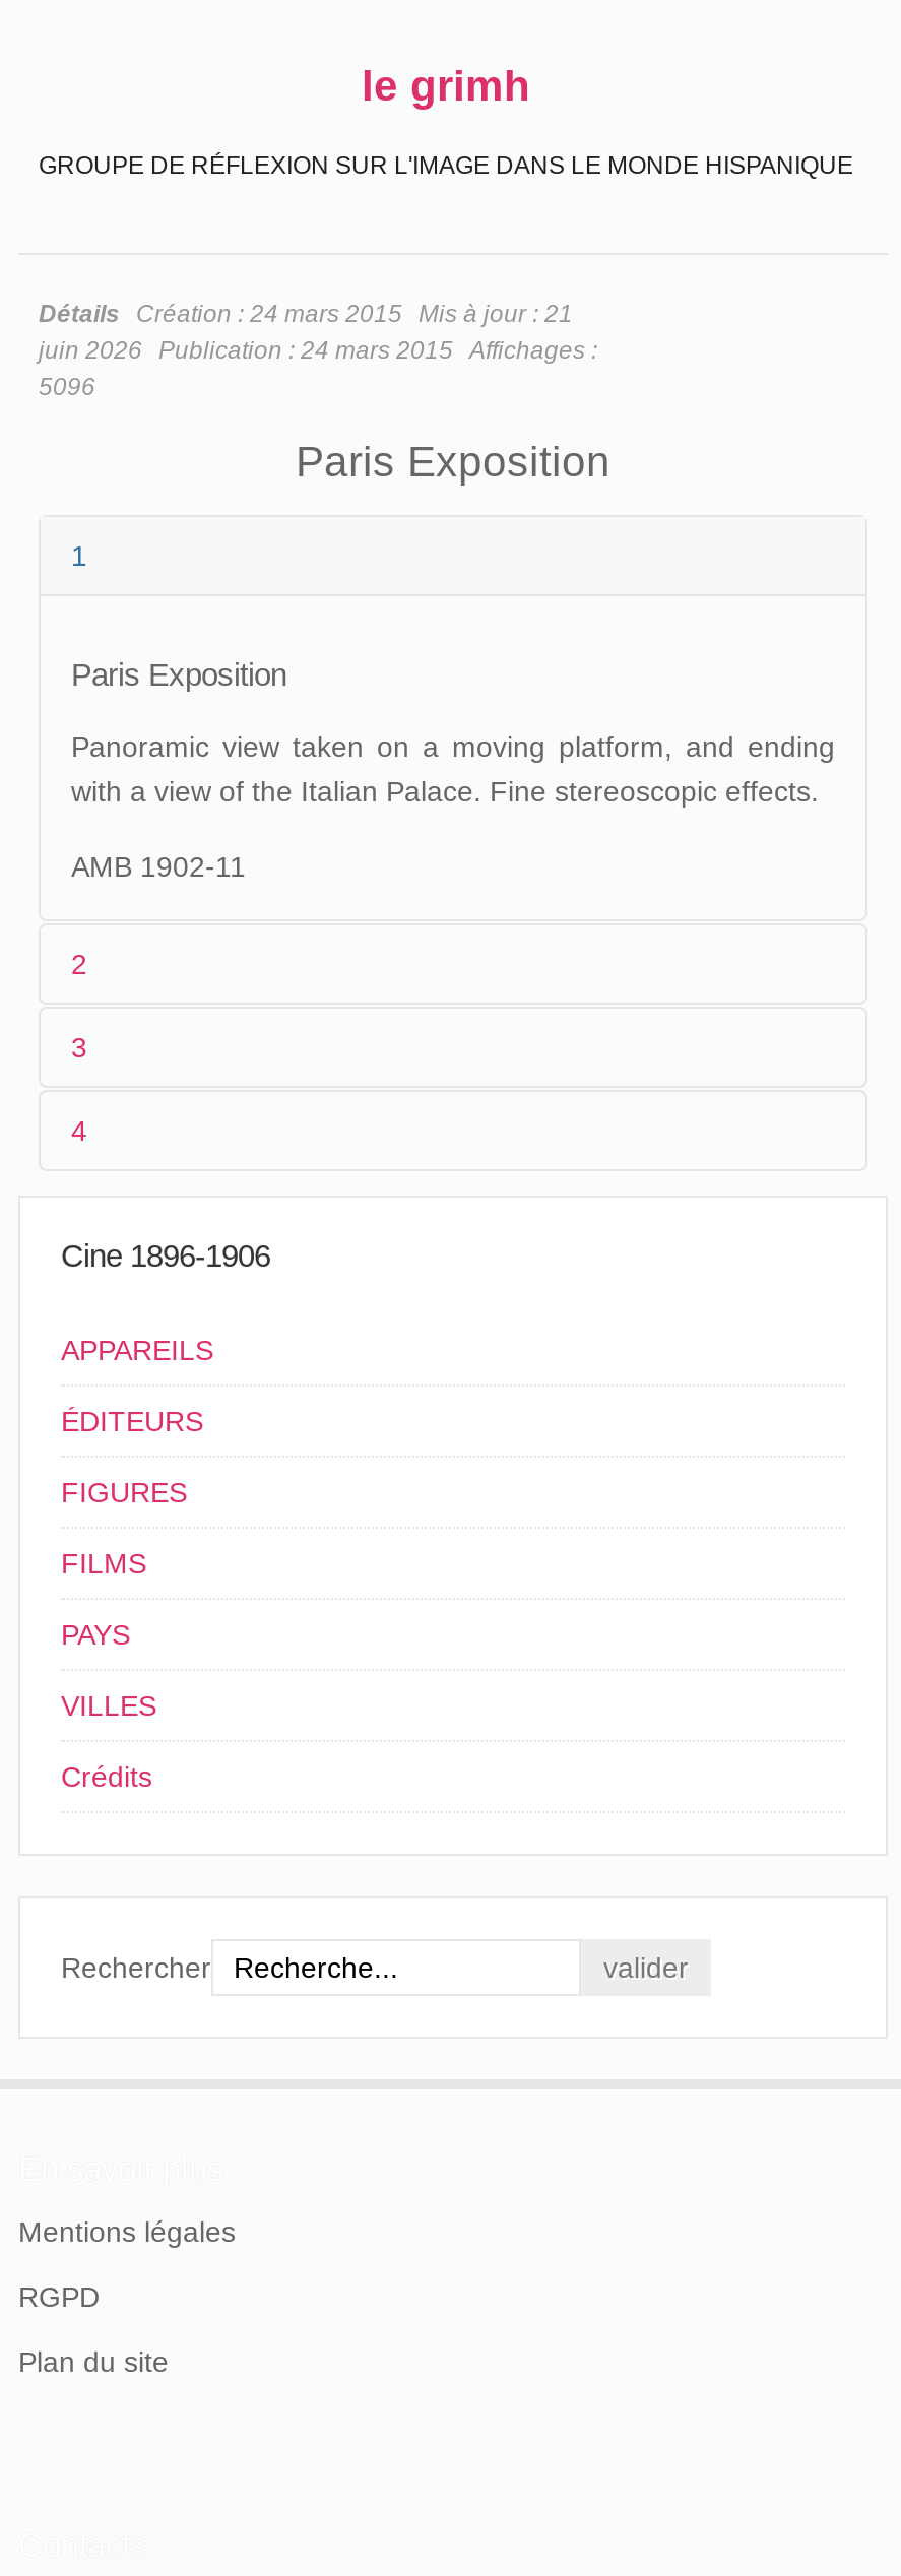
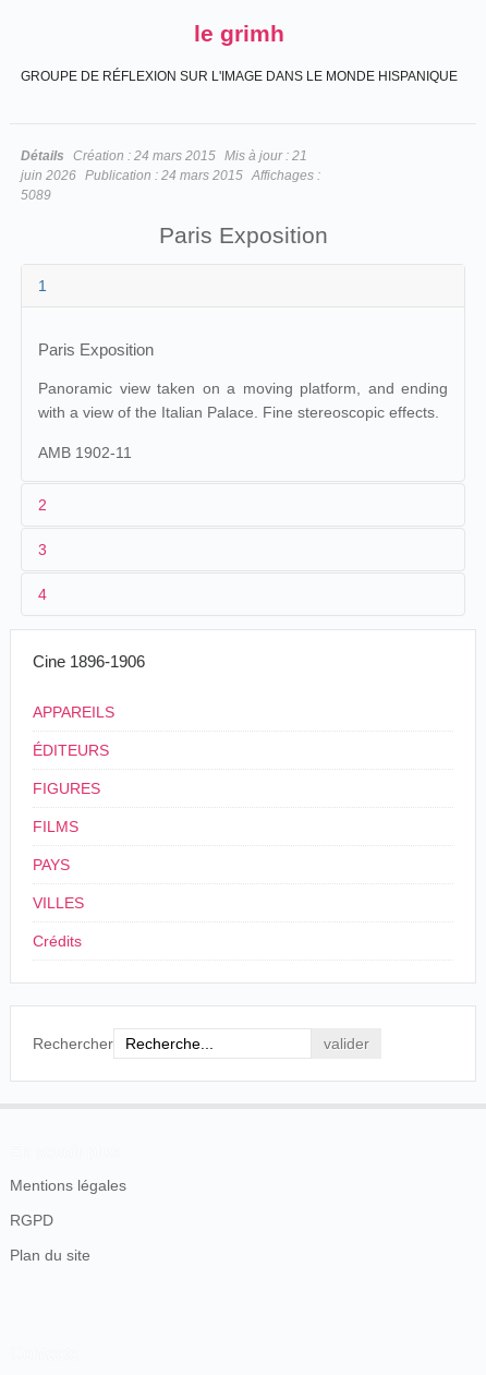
[39,373,95,401] 5096 -> [21,188,51,203] 5089

